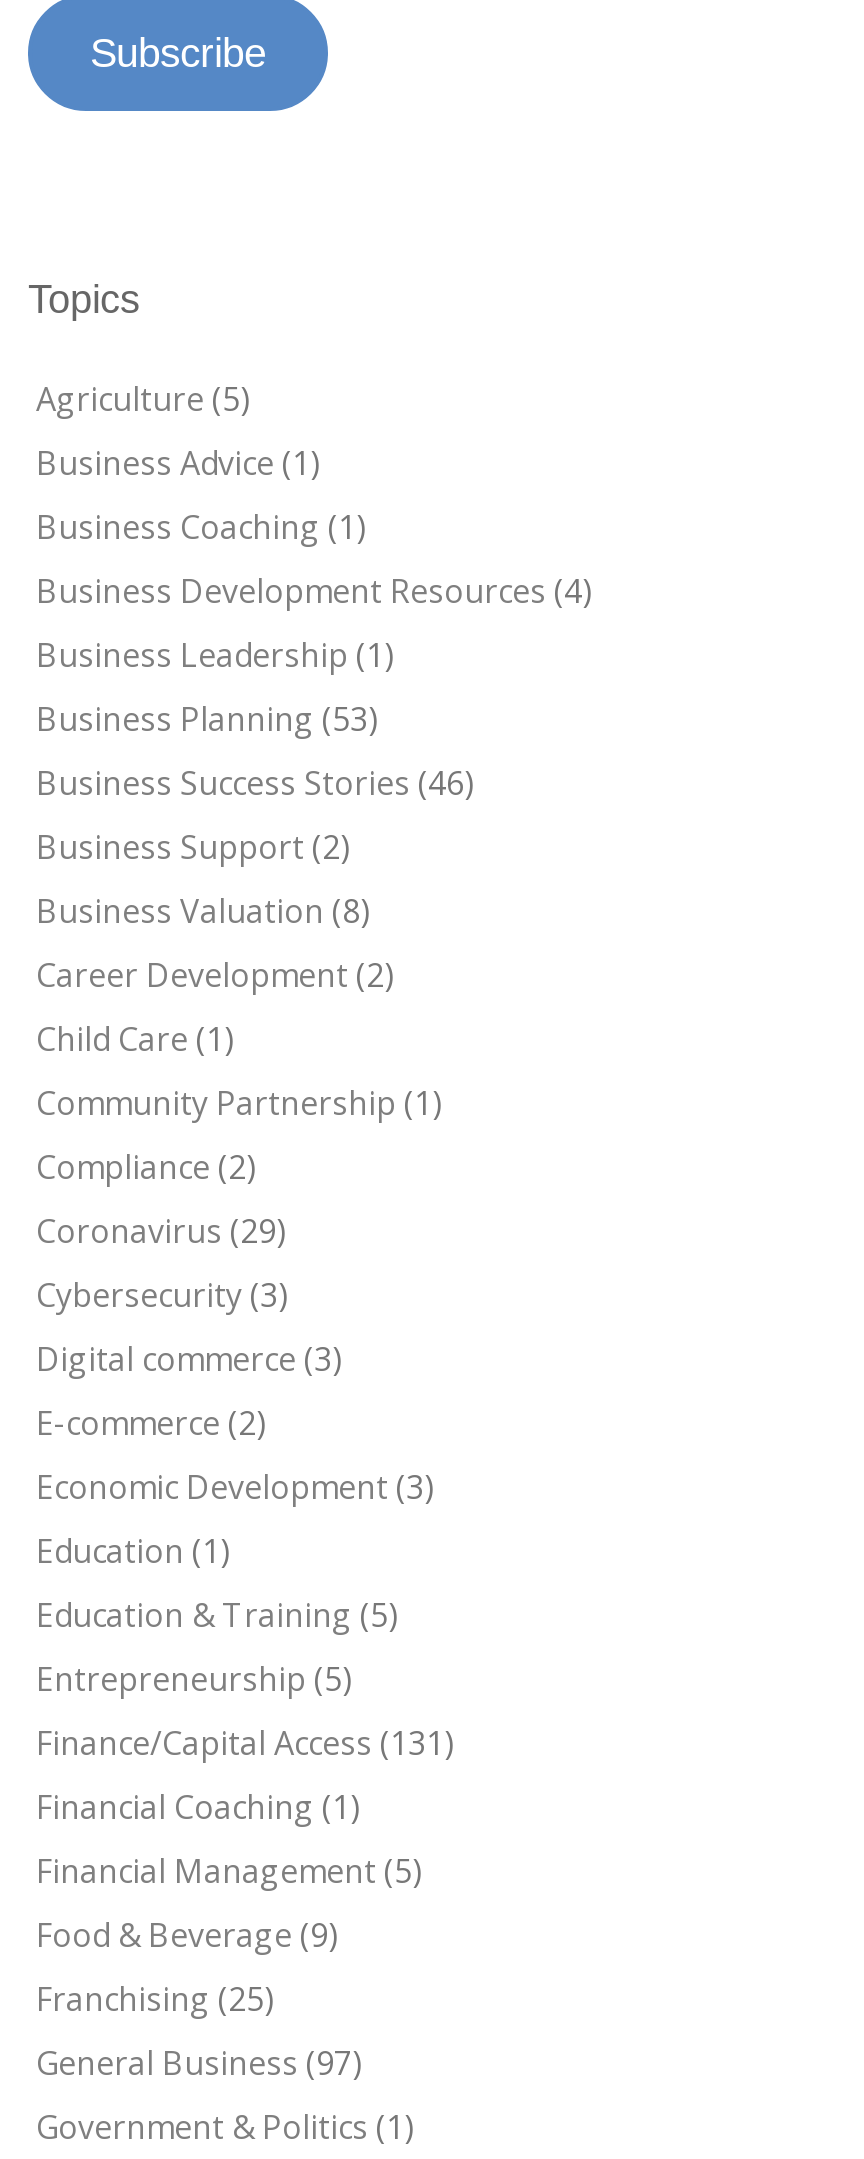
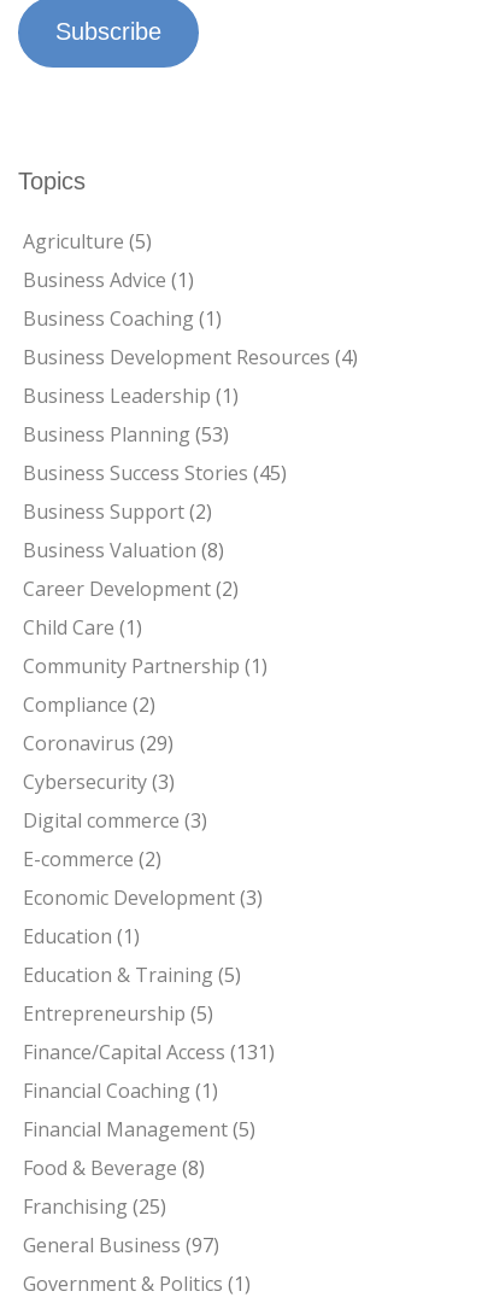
[36,761,474,805] Business Success Stories (46) -> [23,459,287,486] Business Success Stories (45)
[36,1913,338,1957] Food & Beverage (9) -> [23,1154,205,1181] Food & Beverage (8)

